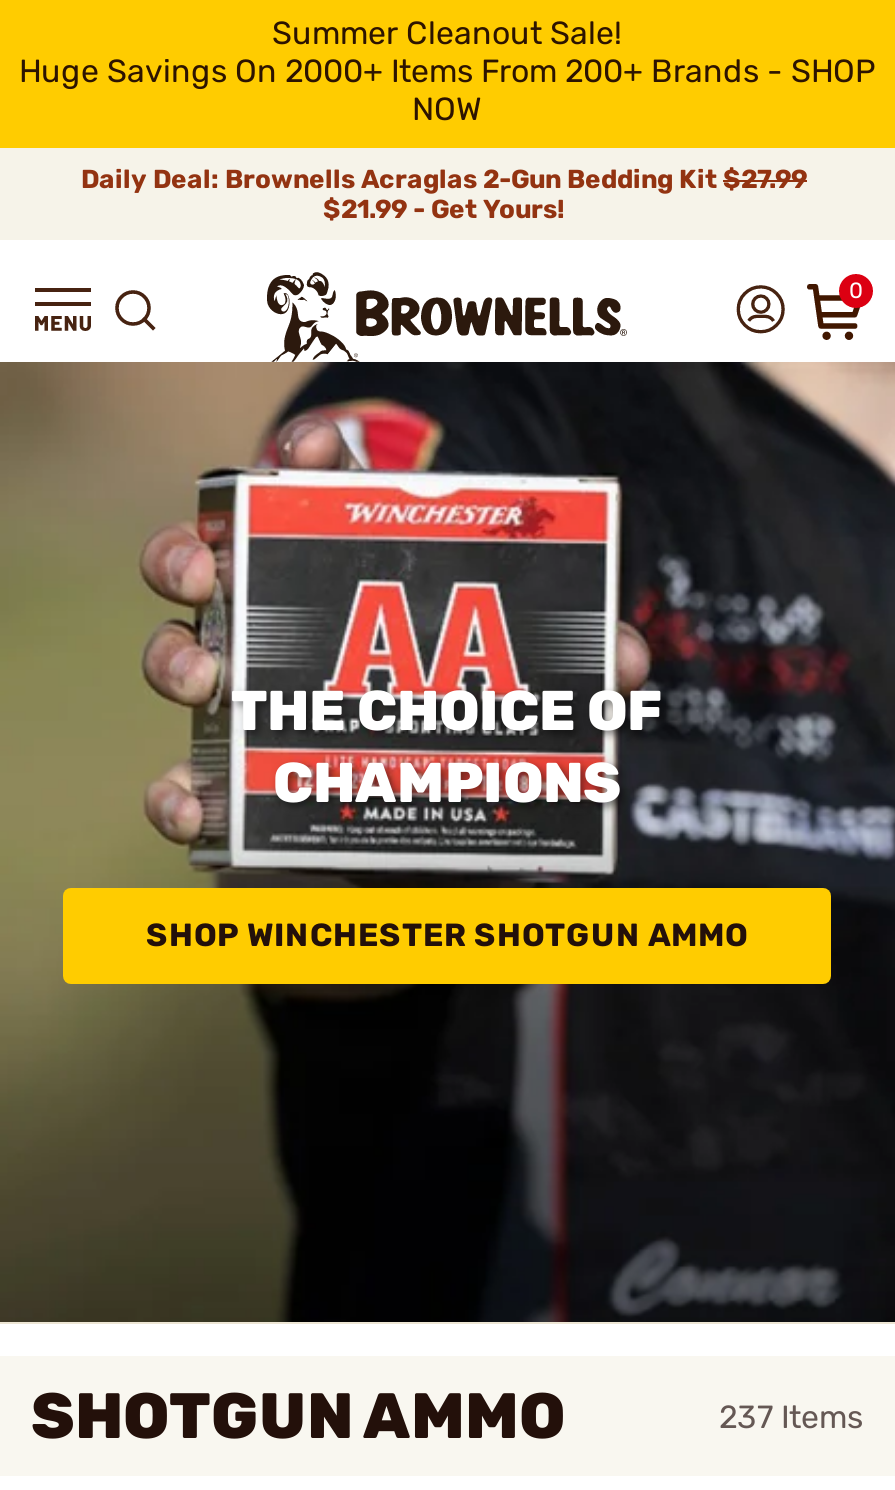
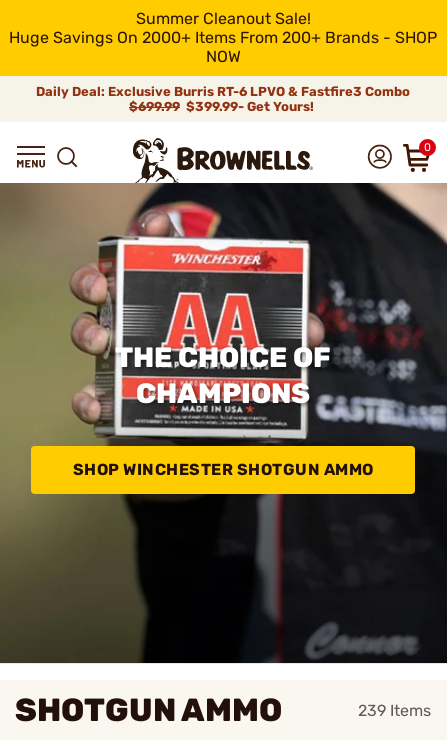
[81,164,807,224] Daily Deal: Brownells Acraglas 2-Gun Bedding Kit $27.99 | $21.99 - Get Yours! -> [36,84,410,114] Daily Deal: Exclusive Burris RT-6 LPVO & Fastfire3 Combo | $699.99 $399.99- Get Yours!
[719,1397,863,1435] 237 Items -> [358,700,431,719] 239 Items

